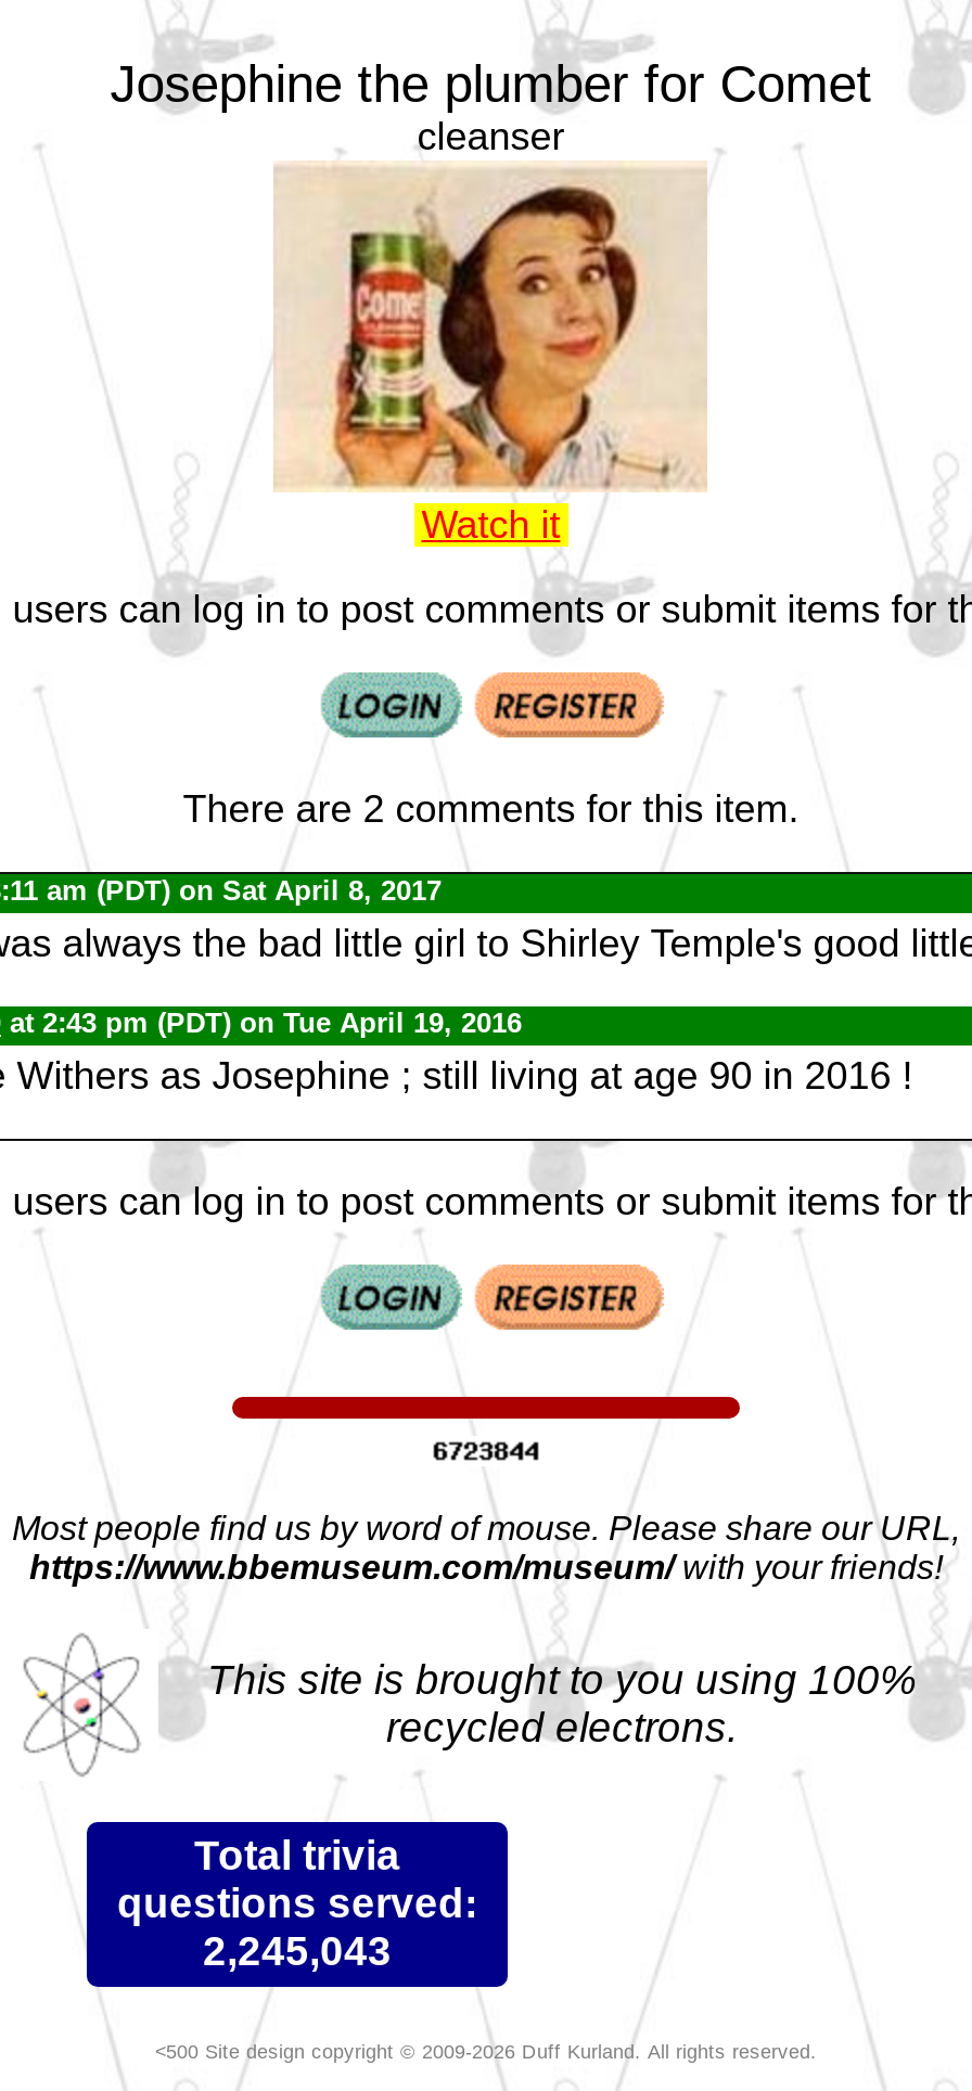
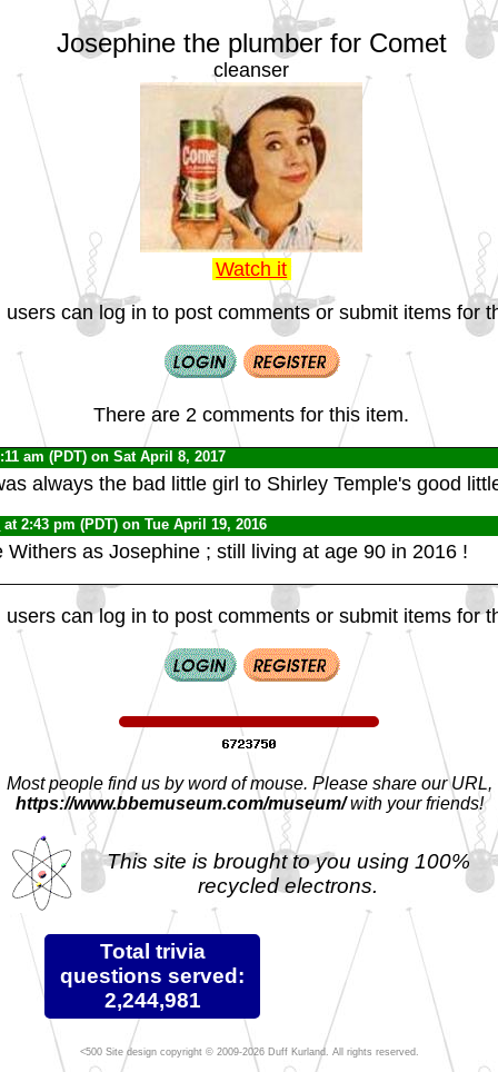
[203,1929,392,1974] 2,245,043 -> [104,989,201,1012] 2,244,981

